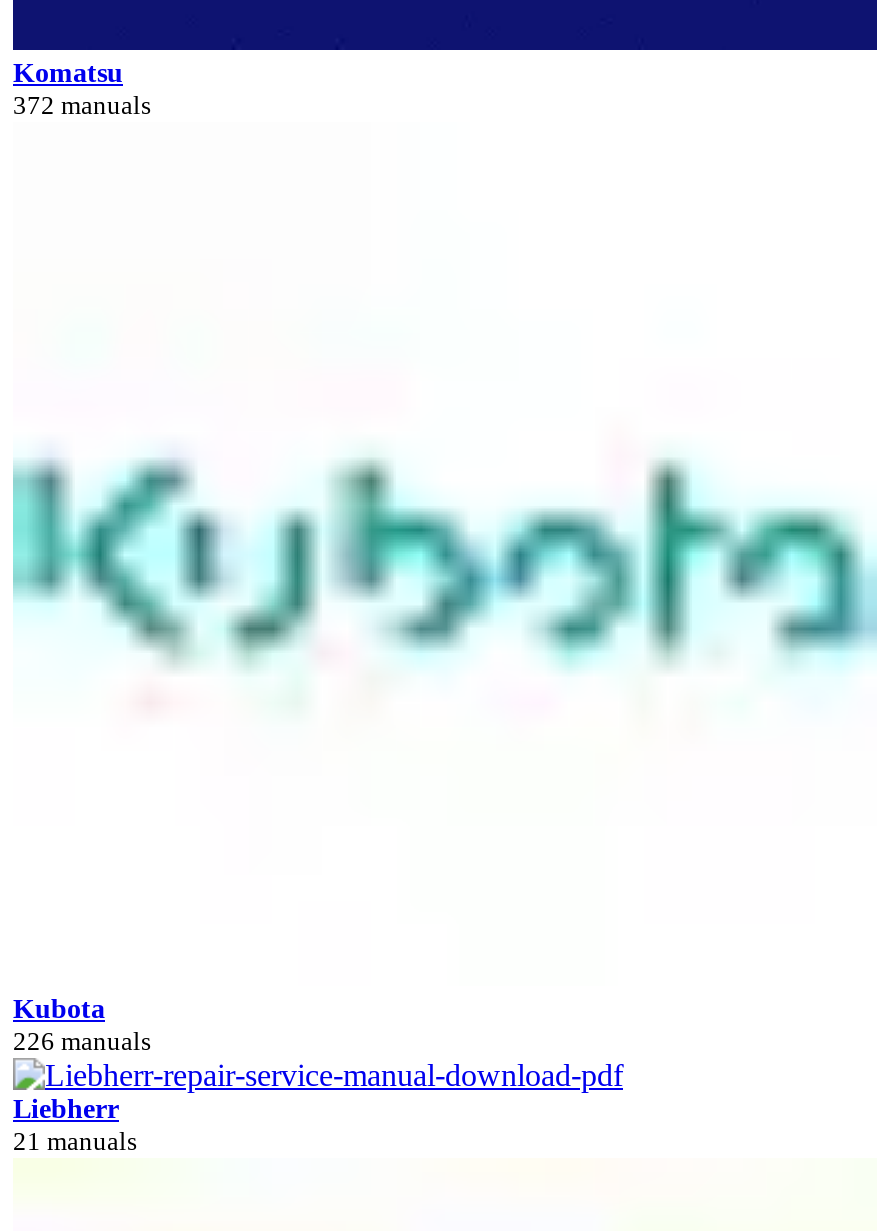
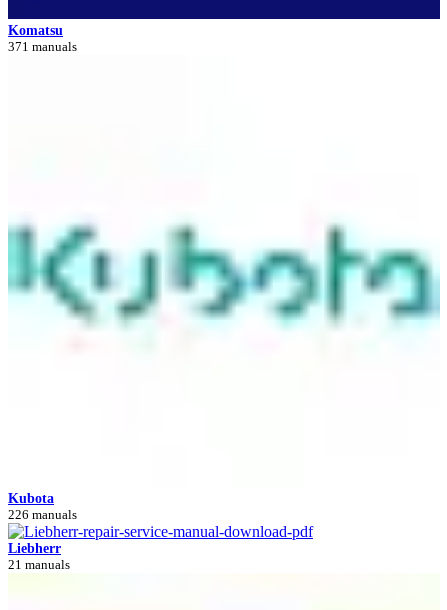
[13,91,151,121] 372 manuals -> [8,39,77,54] 371 manuals

